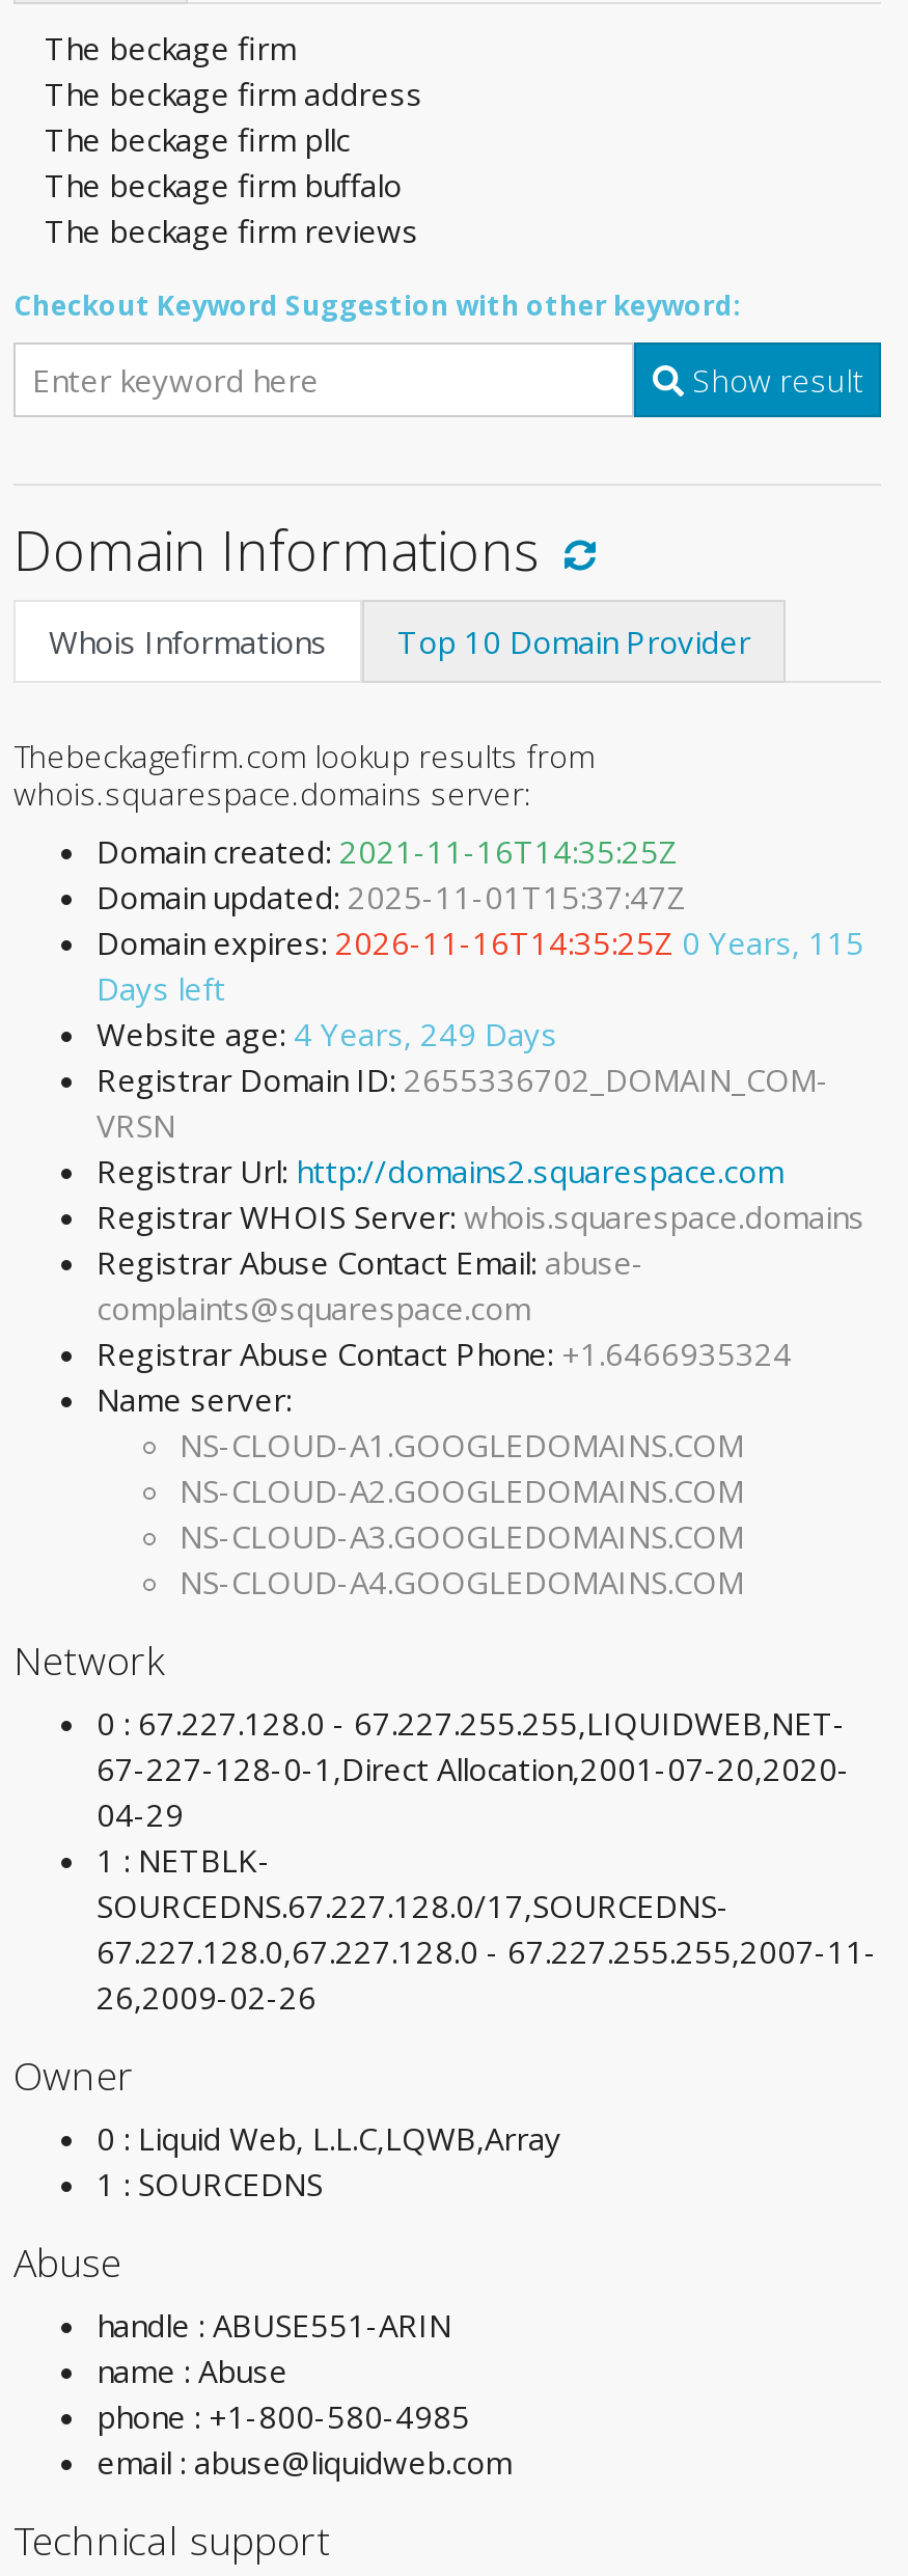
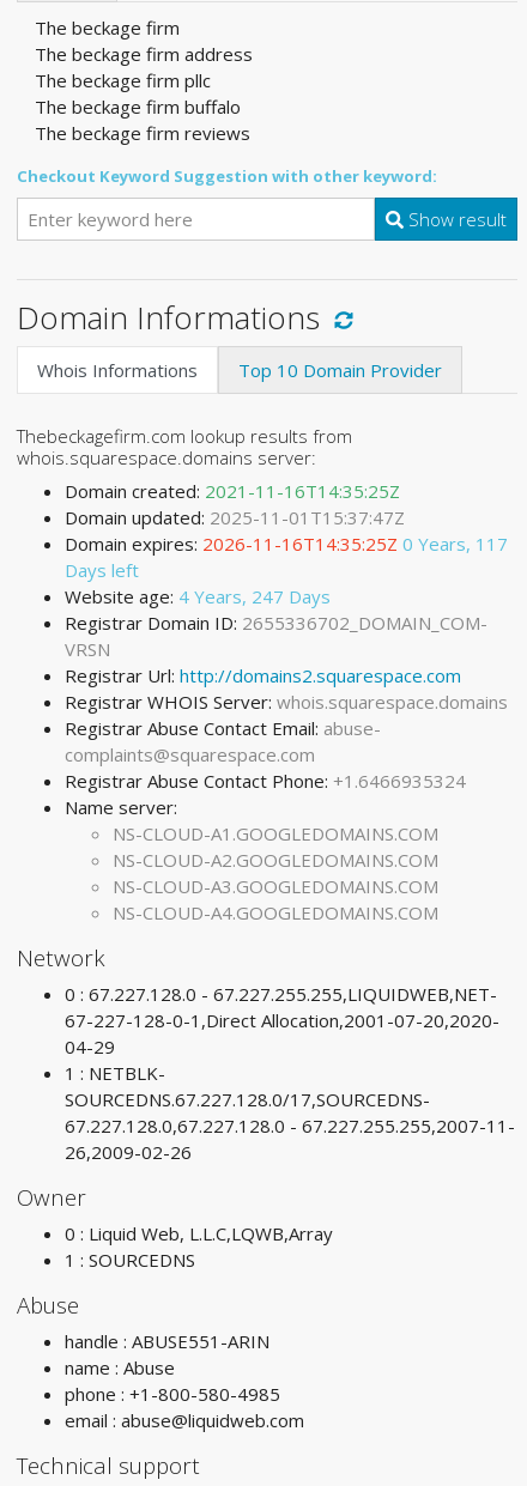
[97,922,864,964] Domain expires: 2026-11-16T14:35:25Z 0 Years, 115 -> [65,532,508,556] Domain expires: 2026-11-16T14:35:25Z 0 Years, 117
[97,1014,557,1055] Website age: 4 Years, 249 Days -> [65,585,331,609] Website age: 4 Years, 247 Days

